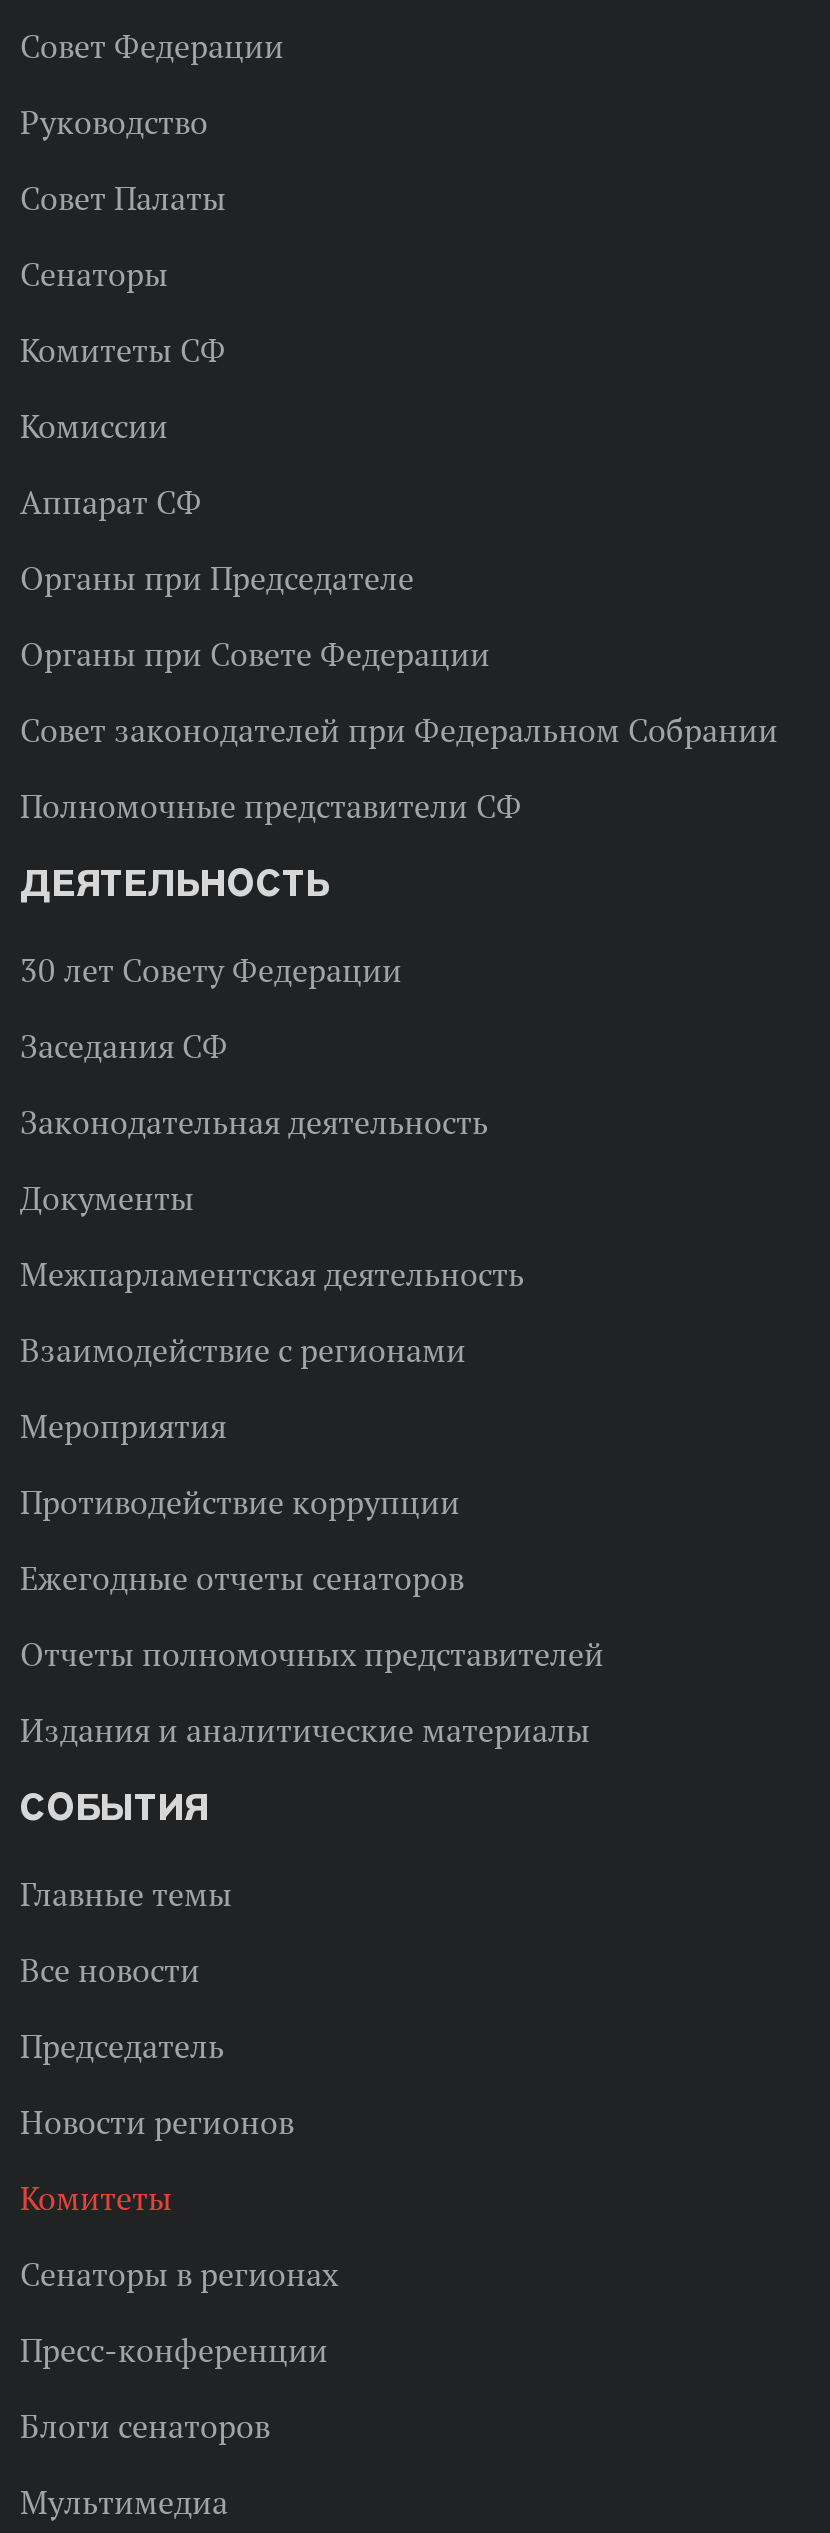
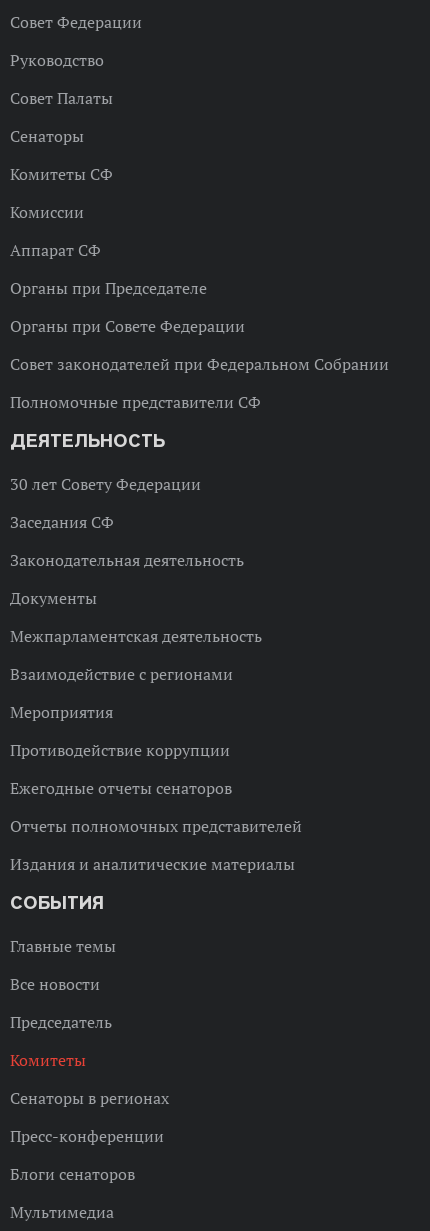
[20,2102,294,2142] Новости регионов -> none

